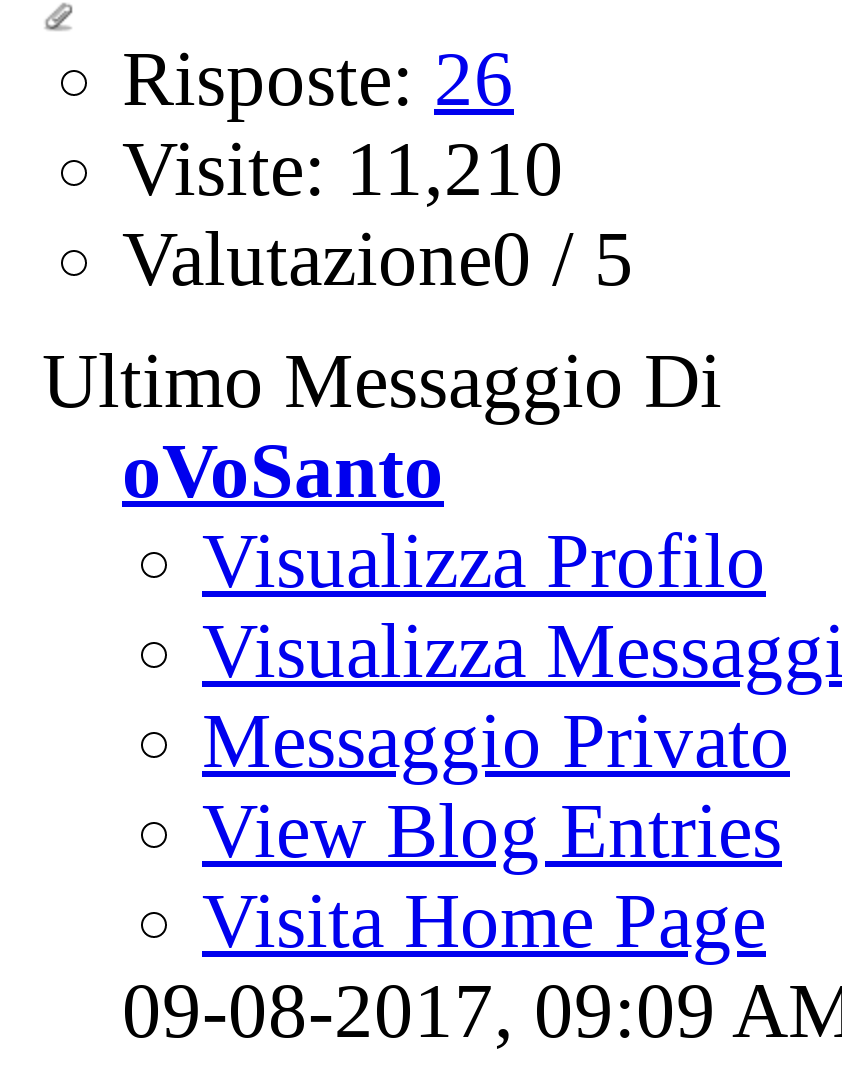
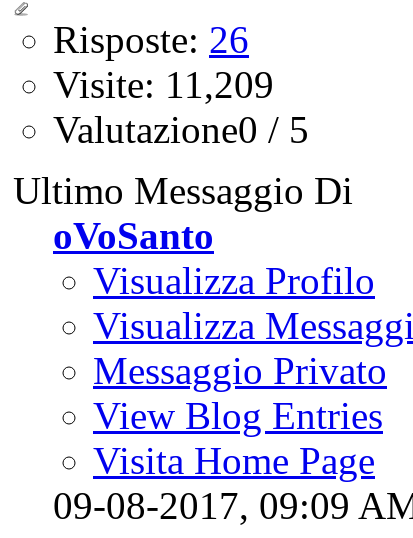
[122,125,564,211] Visite: 11,210 -> [53,63,274,106] Visite: 11,209

